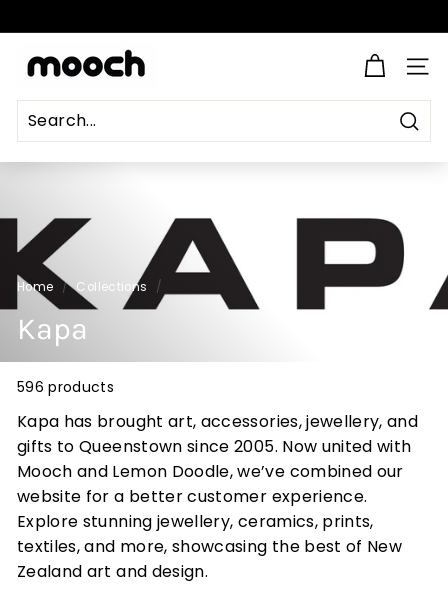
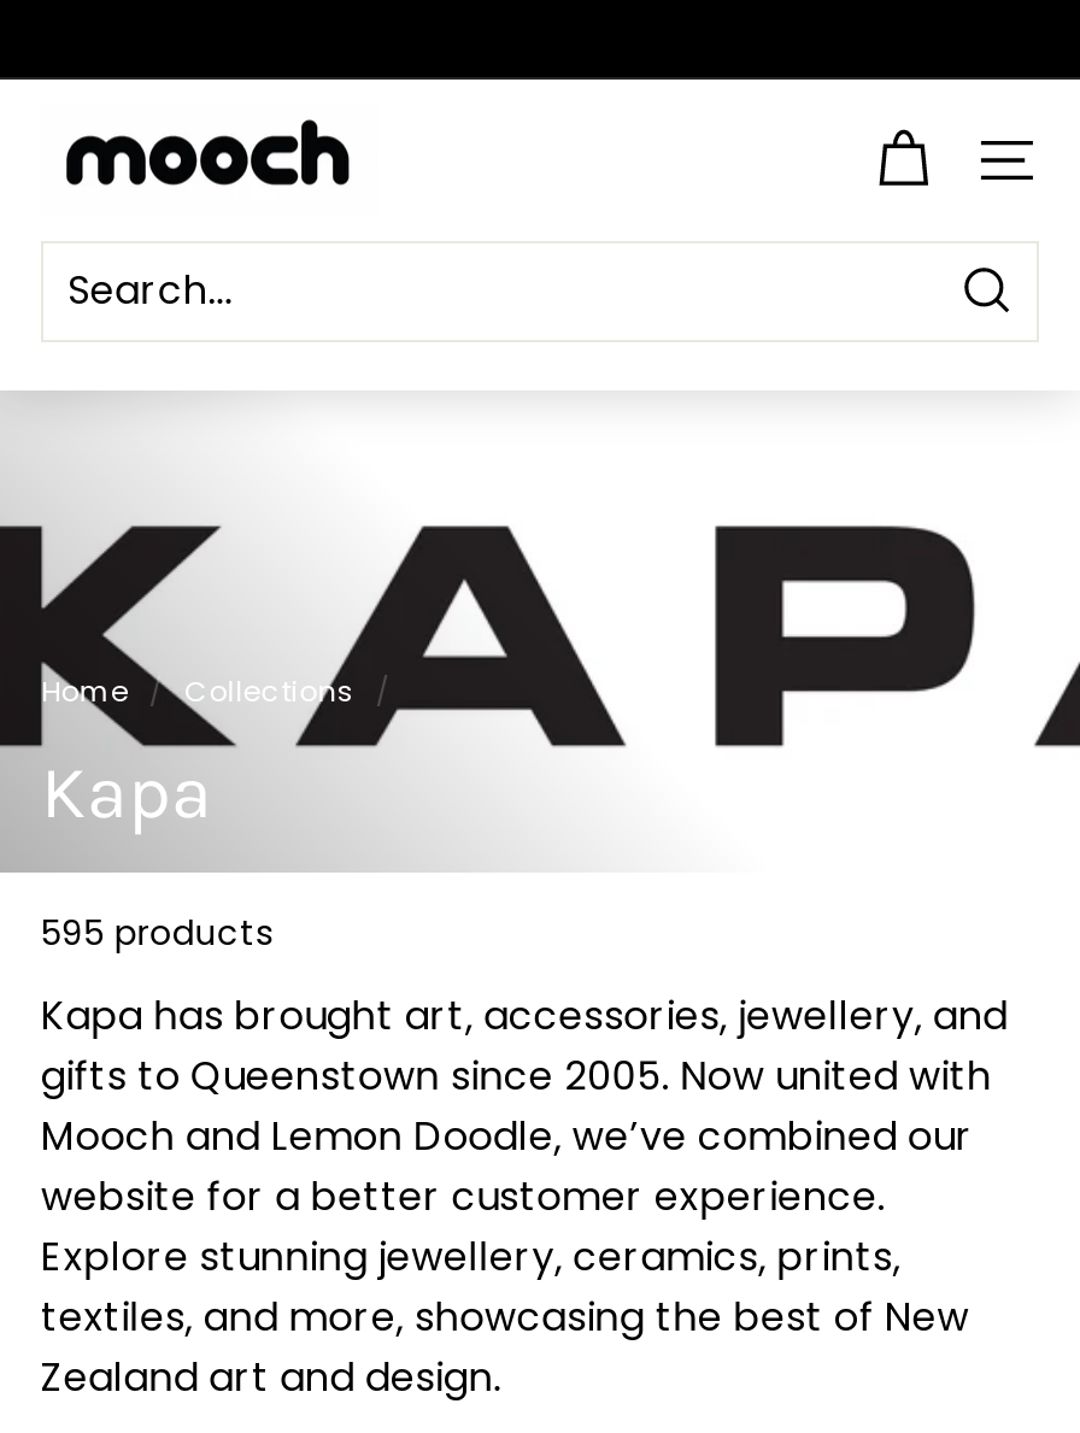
[17,377,114,397] 596 products -> [41,908,273,956] 595 products

